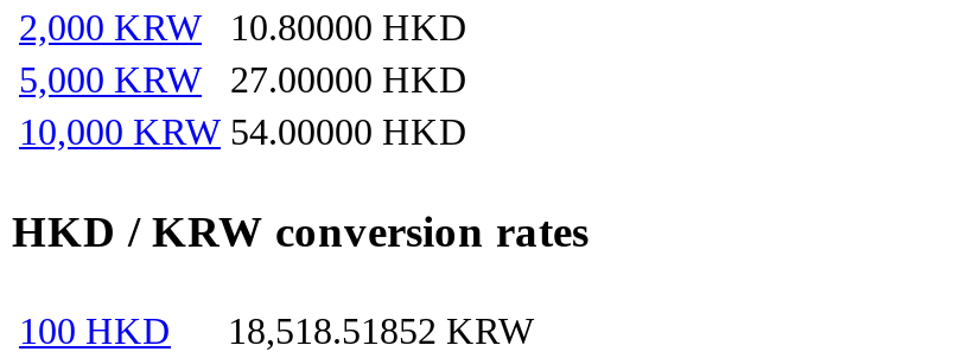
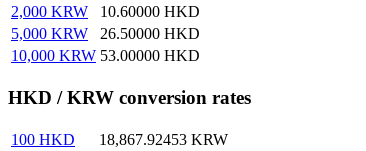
[19,8,467,48] 2,000 KRW 10.80000 HKD -> [11,3,200,20] 2,000 KRW 10.60000 HKD
[19,60,467,100] 5,000 KRW 27.00000 HKD -> [11,25,200,42] 5,000 KRW 26.50000 HKD
[19,112,467,152] 10,000 KRW 54.00000 HKD -> [11,47,200,64] 10,000 KRW 53.00000 HKD
[19,310,534,350] 100 HKD 18,518.51852 KRW -> [11,131,228,148] 100 HKD 18,867.92453 KRW

